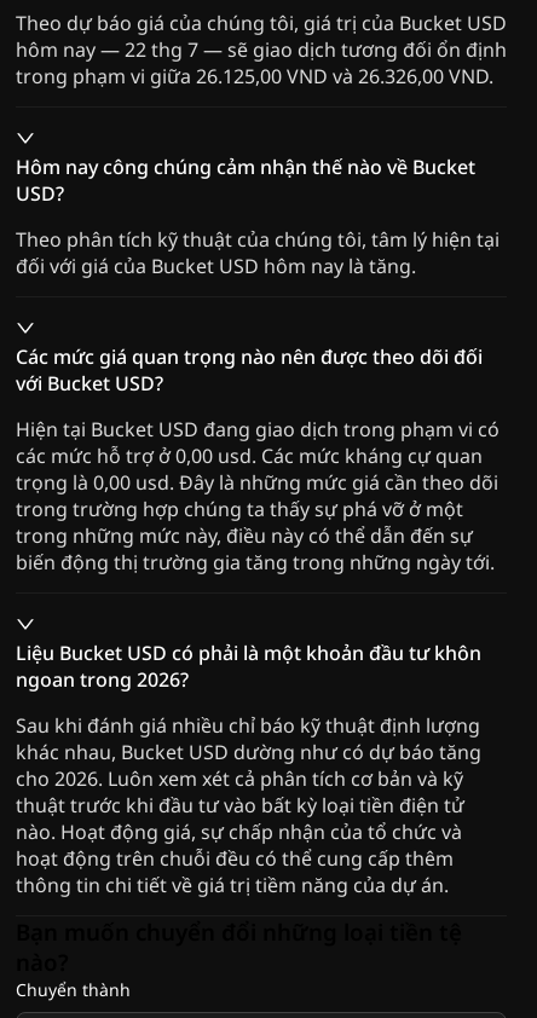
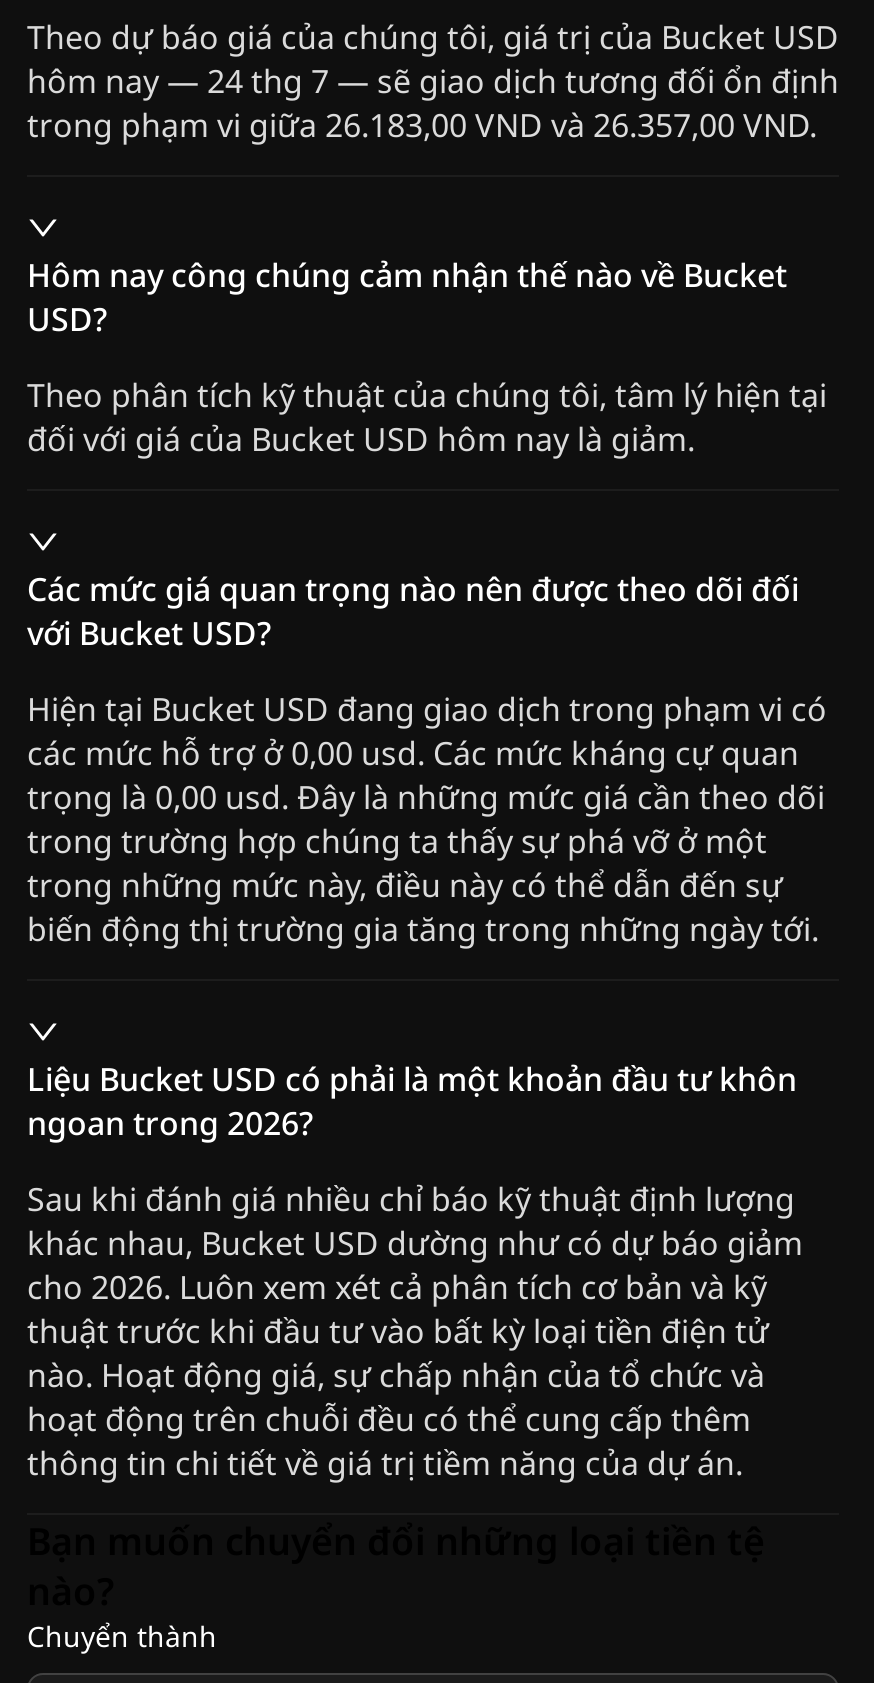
[16,36,507,63] hôm nay — 22 thg 7 — sẽ giao dịch tương đối ổn định -> [27,59,839,103] hôm nay — 24 thg 7 — sẽ giao dịch tương đối ổn định
[16,63,493,89] trong phạm vi giữa 26.125,00 VND và 26.326,00 VND. -> [27,103,817,147] trong phạm vi giữa 26.183,00 VND và 26.357,00 VND.
[16,252,416,279] đối với giá của Bucket USD hôm nay là tăng. -> [27,417,695,461] đối với giá của Bucket USD hôm nay là giảm.
[16,738,481,765] khác nhau, Bucket USD dường như có dự báo tăng -> [27,1221,803,1265] khác nhau, Bucket USD dường như có dự báo giảm

